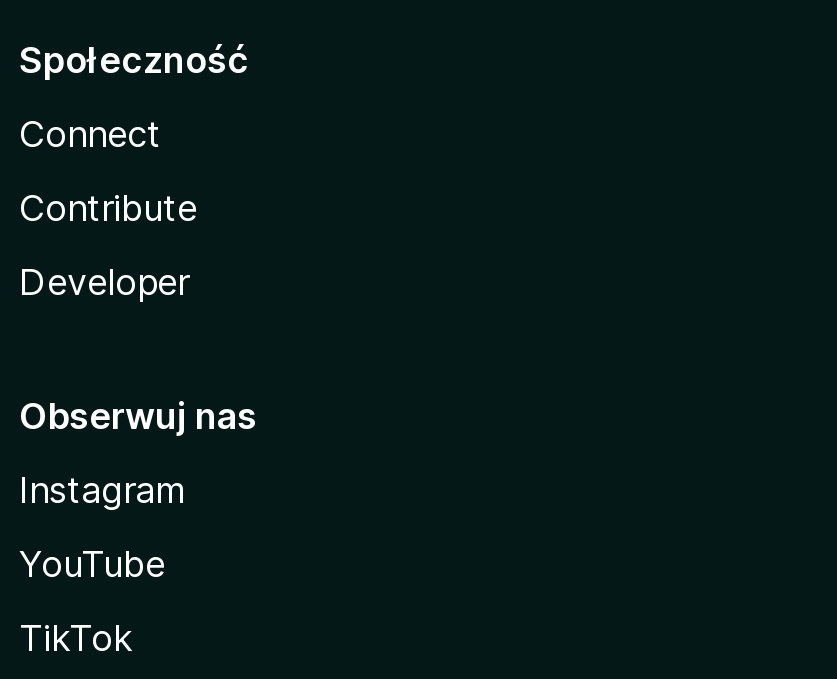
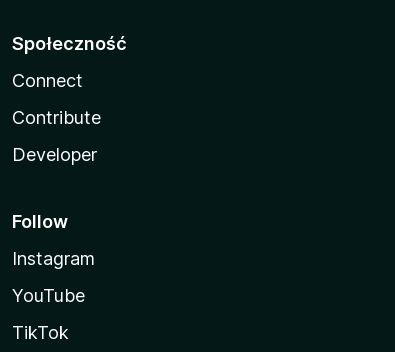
[19,395,257,437] Obserwuj nas -> [12,211,68,232] Follow

